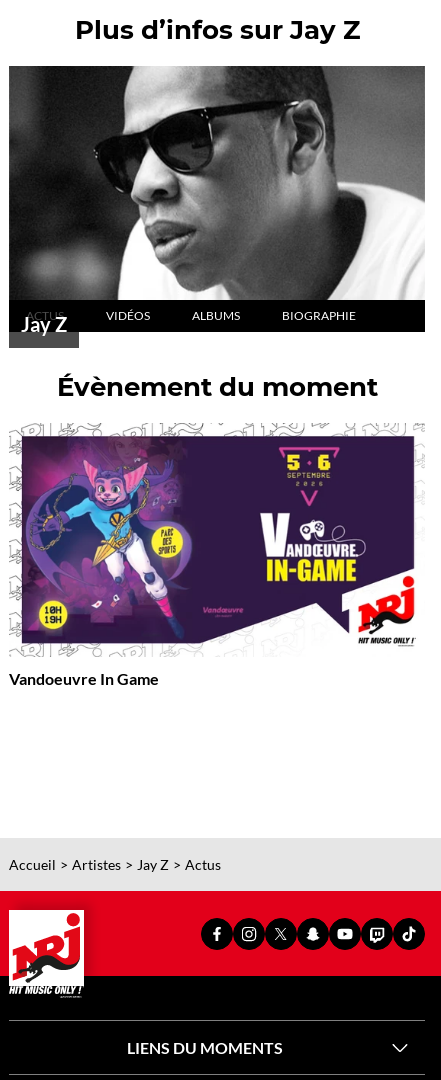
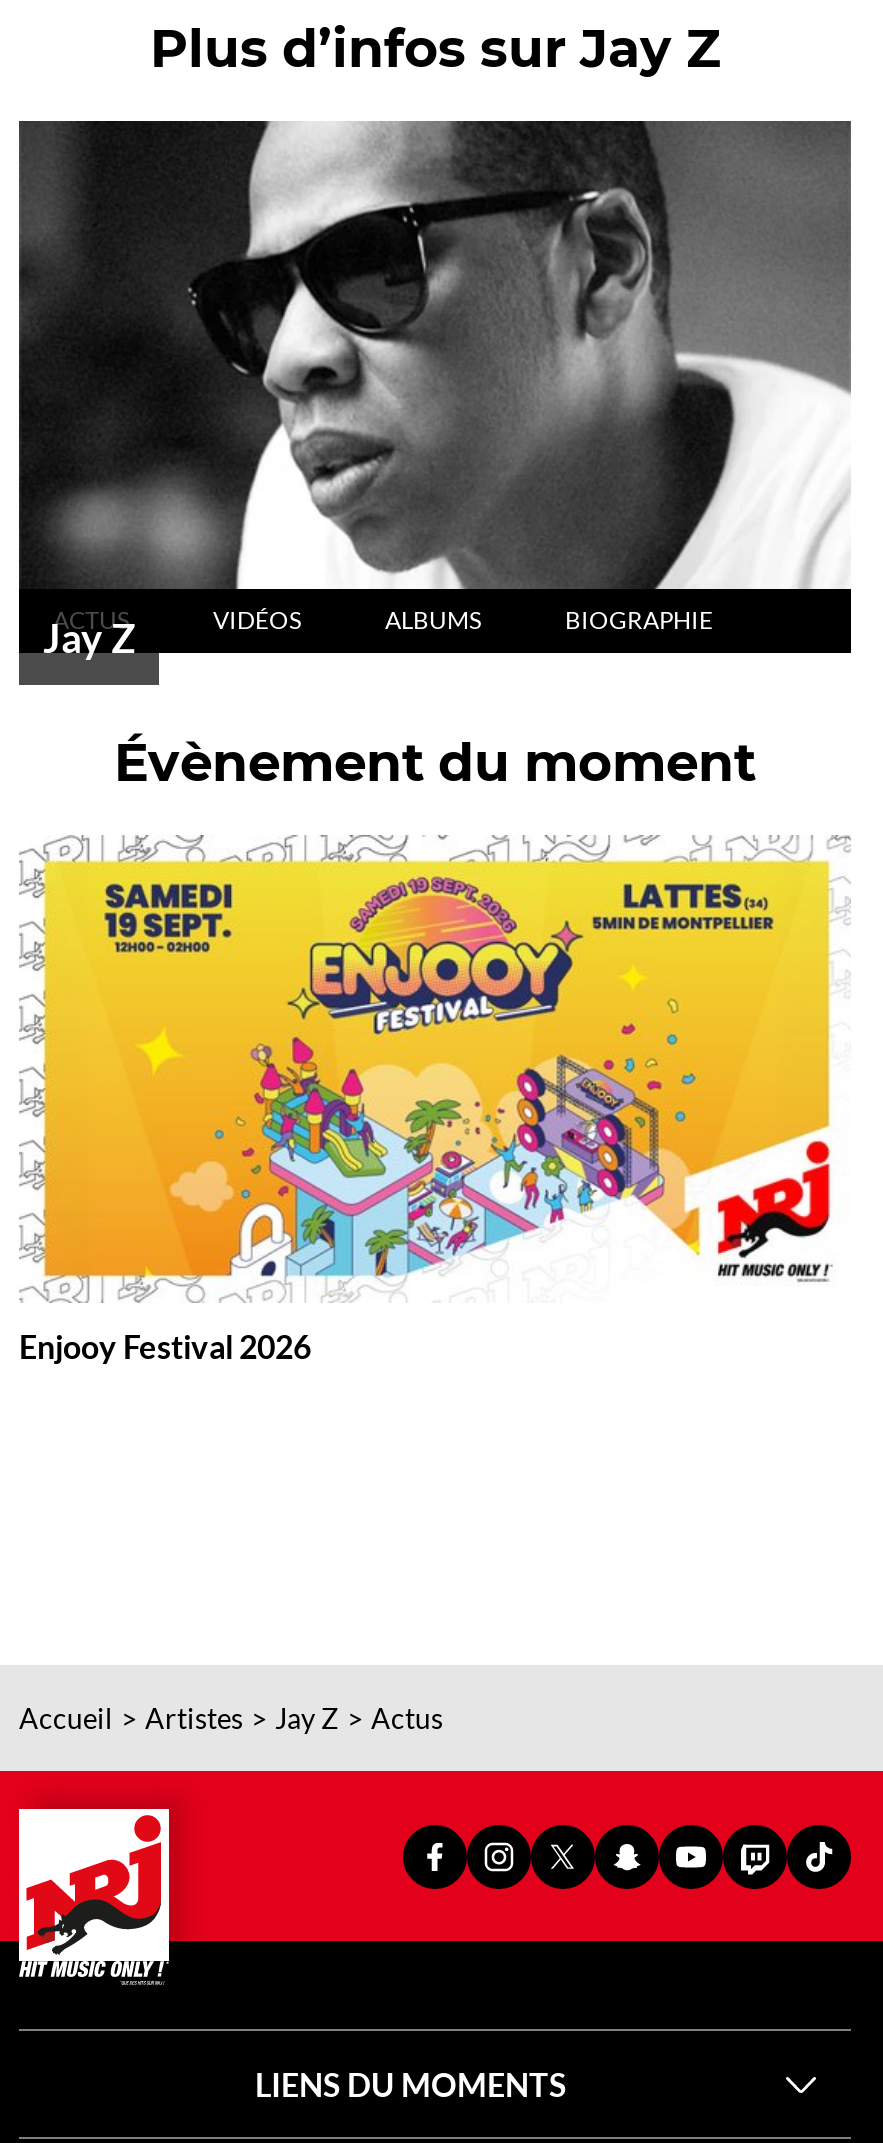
[9,435,415,688] [image] | Vandoeuvre In Game -> [19,859,831,1365] [image] | Enjooy Festival 2026

